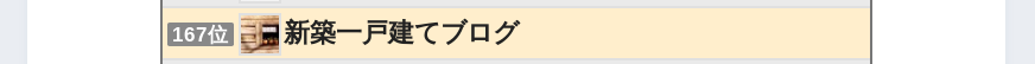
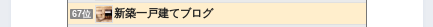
[172,22,229,46] 167位 -> [72,9,91,19] 67位

